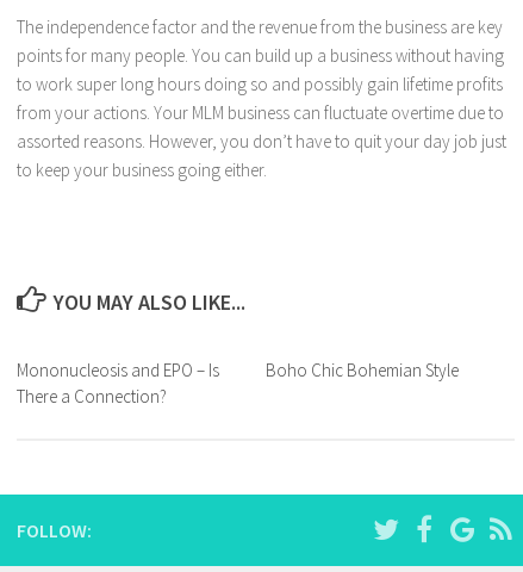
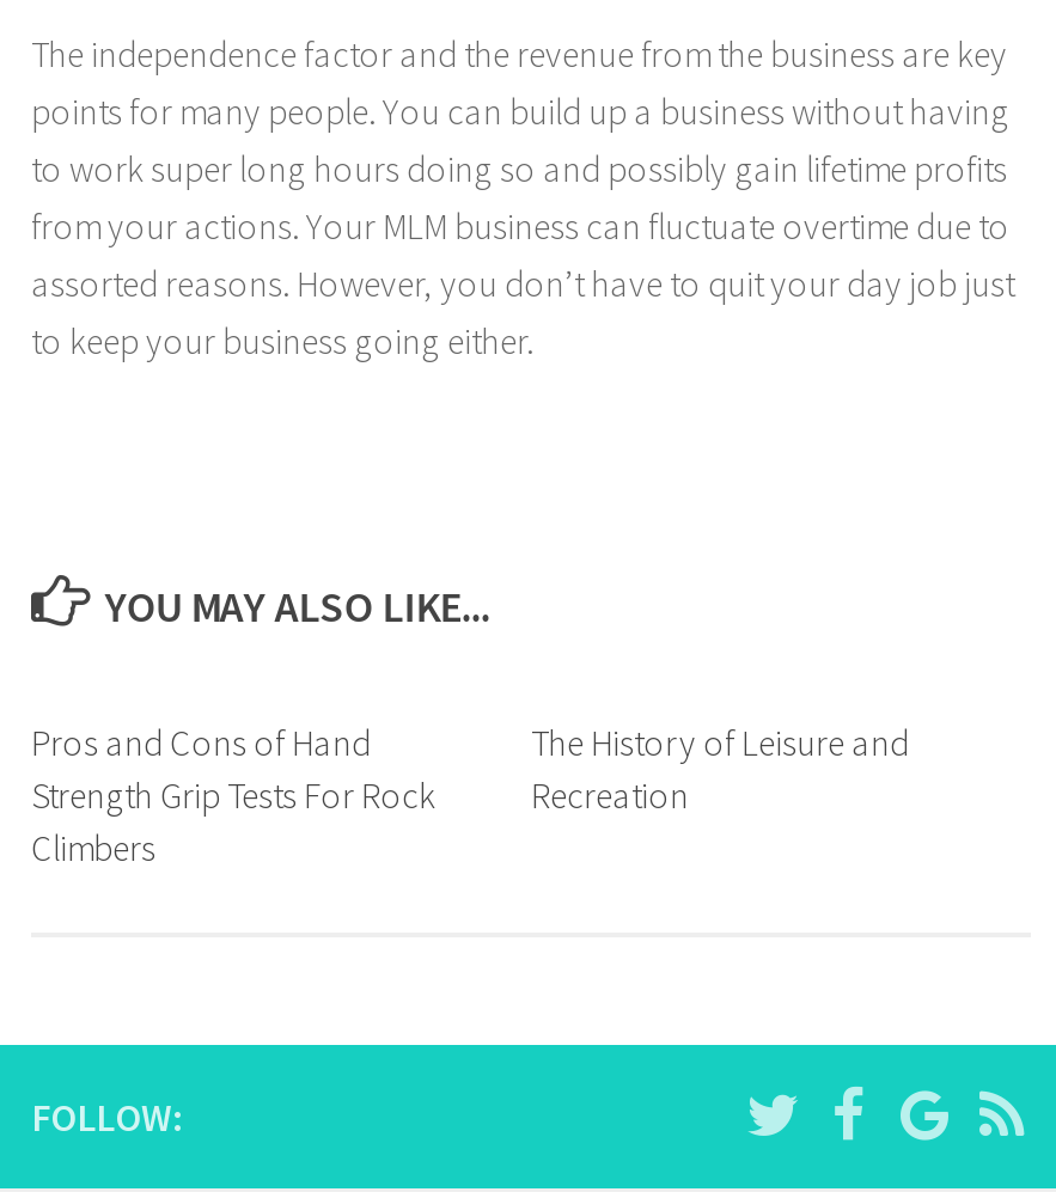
[17,359,219,408] Mononucleosis and EPO – Is | There a Connection? -> [31,720,435,870] Pros and Cons of Hand | Strength Grip Tests For Rock | Climbers
[266,359,459,381] Boho Chic Bohemian Style -> [531,720,909,818] The History of Leisure and | Recreation

